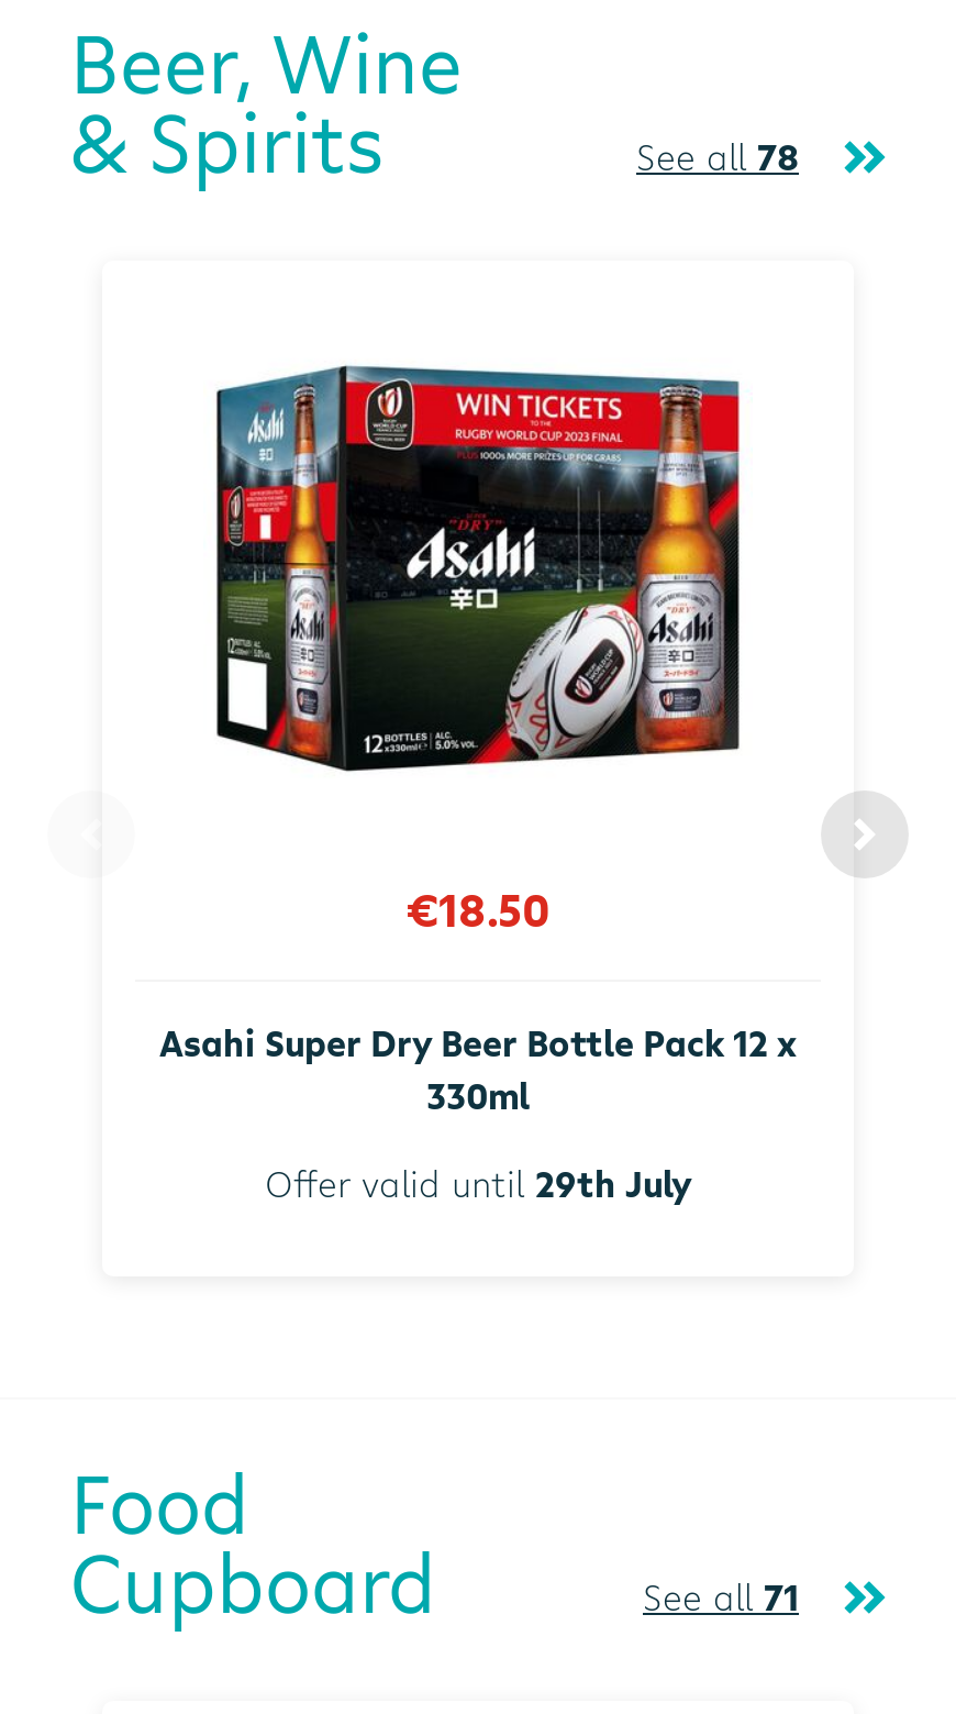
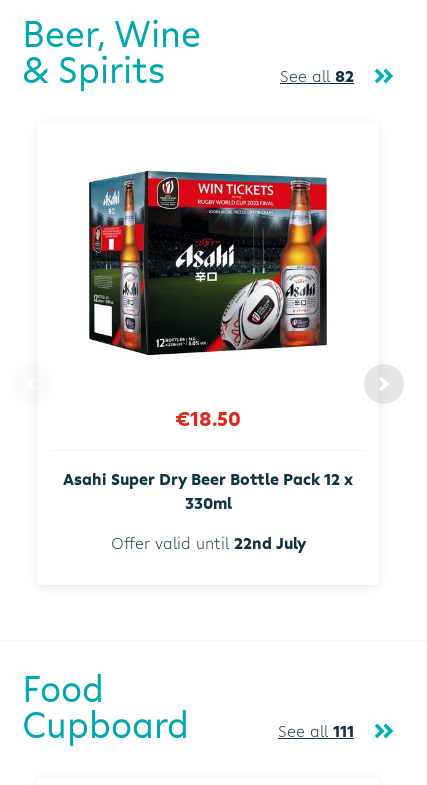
[636,133,799,181] See all 78 -> [280,65,354,87] See all 82
[265,1159,691,1207] Offer valid until 29th July -> [110,532,305,554] Offer valid until 22nd July
[643,1572,799,1621] See all 71 -> [278,720,354,742] See all 111

